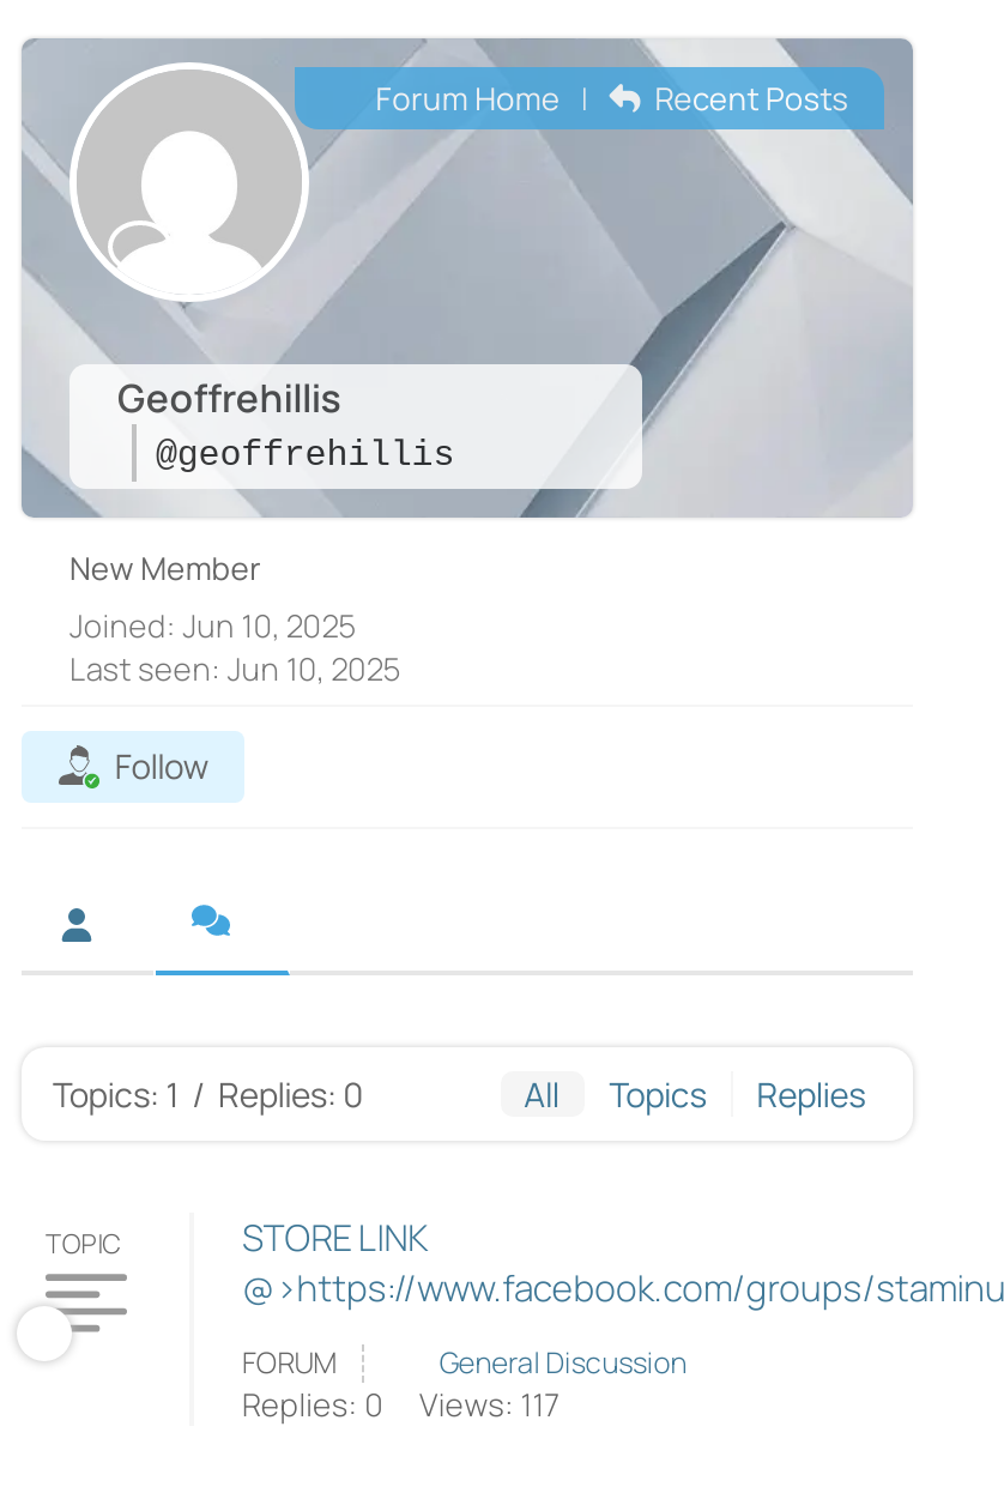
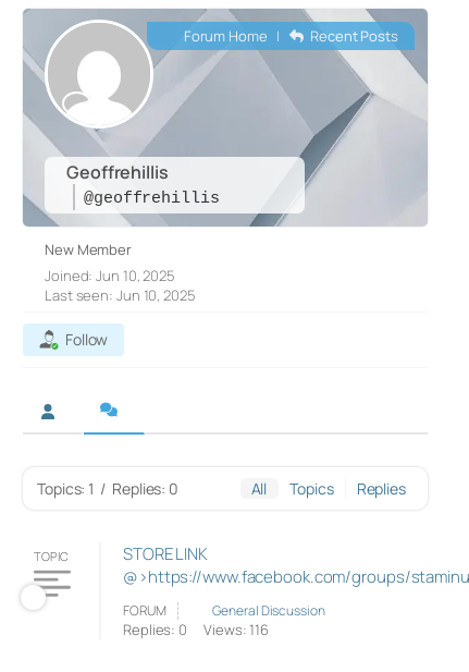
[242,1383,558,1426] Replies: 0 Views: 117 -> [123,620,269,639] Replies: 0 Views: 116

